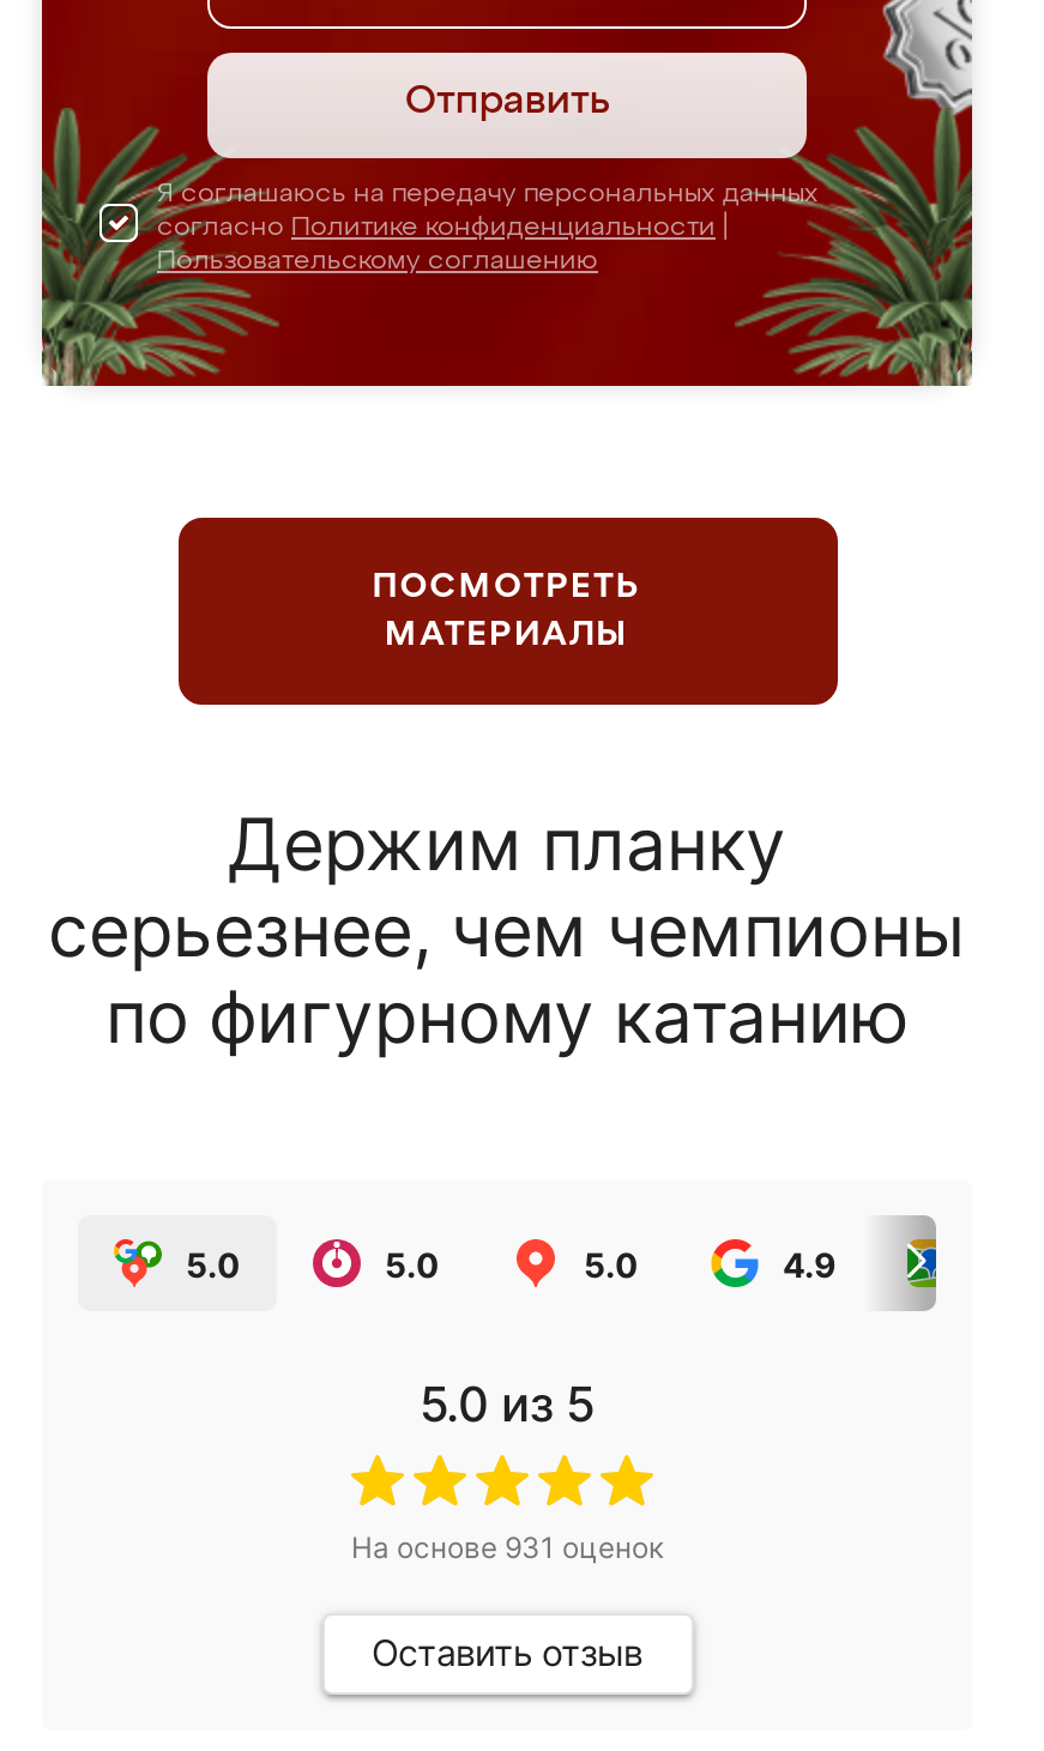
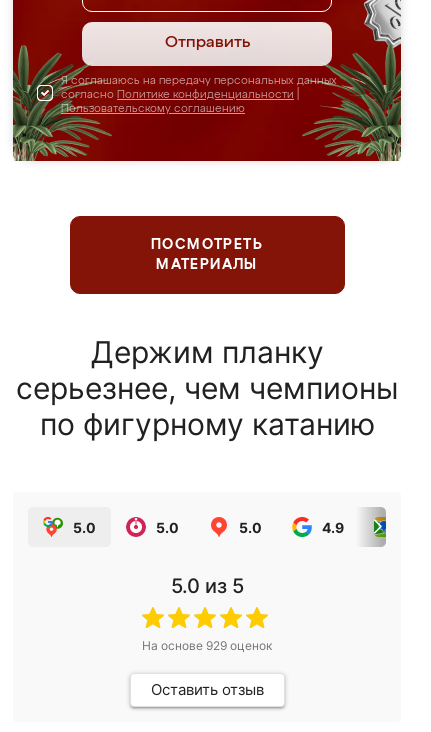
[351,1529,663,1565] На основе 931 оценок -> [142,638,272,653] На основе 929 оценок

